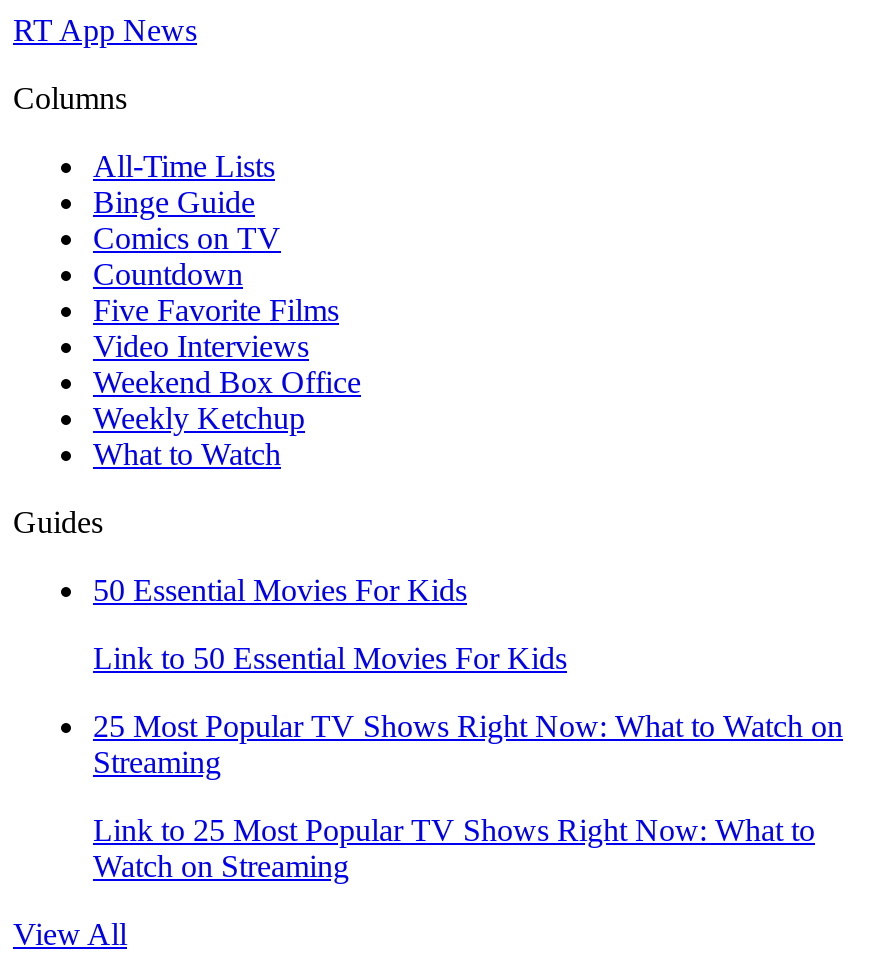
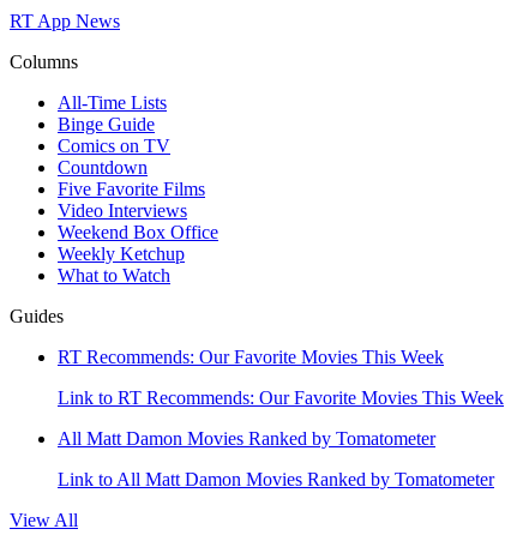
[93,573,467,607] 50 Essential Movies For Kids -> [58,347,444,367] RT Recommends: Our Favorite Movies This Week
[93,641,567,675] Link to 50 Essential Movies For Kids -> [58,387,504,408] Link to RT Recommends: Our Favorite Movies This Week
[93,709,843,779] 25 Most Popular TV Shows Right Now: What to Watch on | Streaming -> [58,428,435,449] All Matt Damon Movies Ranked by Tomatometer
[93,813,815,883] Link to 25 Most Popular TV Shows Right Now: What to | Watch on Streaming -> [58,469,494,489] Link to All Matt Damon Movies Ranked by Tomatometer

